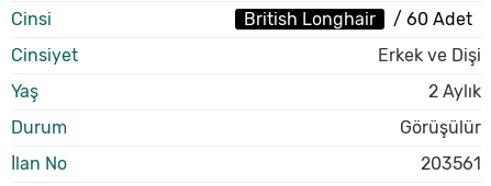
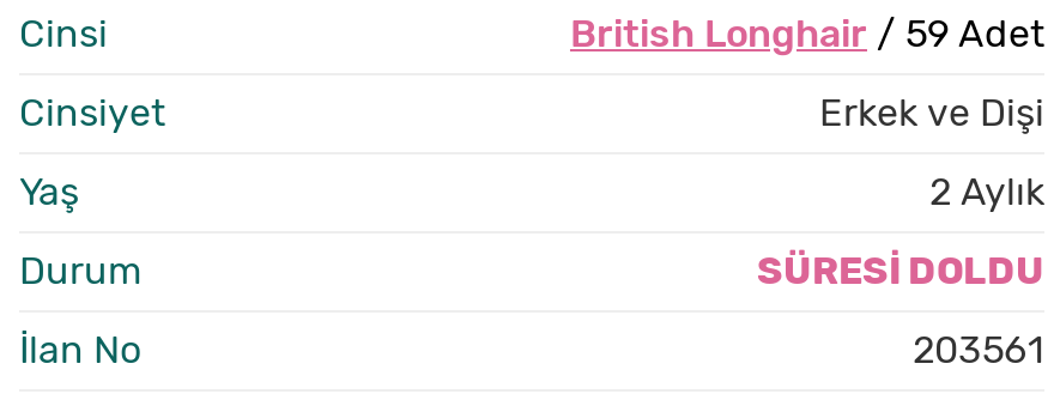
[244,9,472,30] British Longhair | / 60 Adet -> [570,11,1044,56] British Longhair / 59 Adet
[400,117,481,138] Görüşülür -> [757,248,1044,293] SÜRESİ DOLDU

